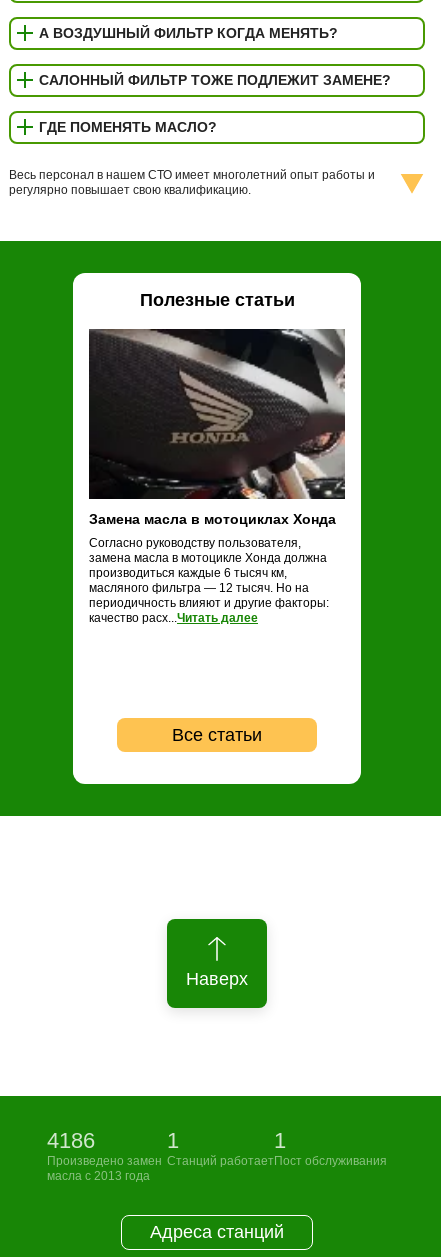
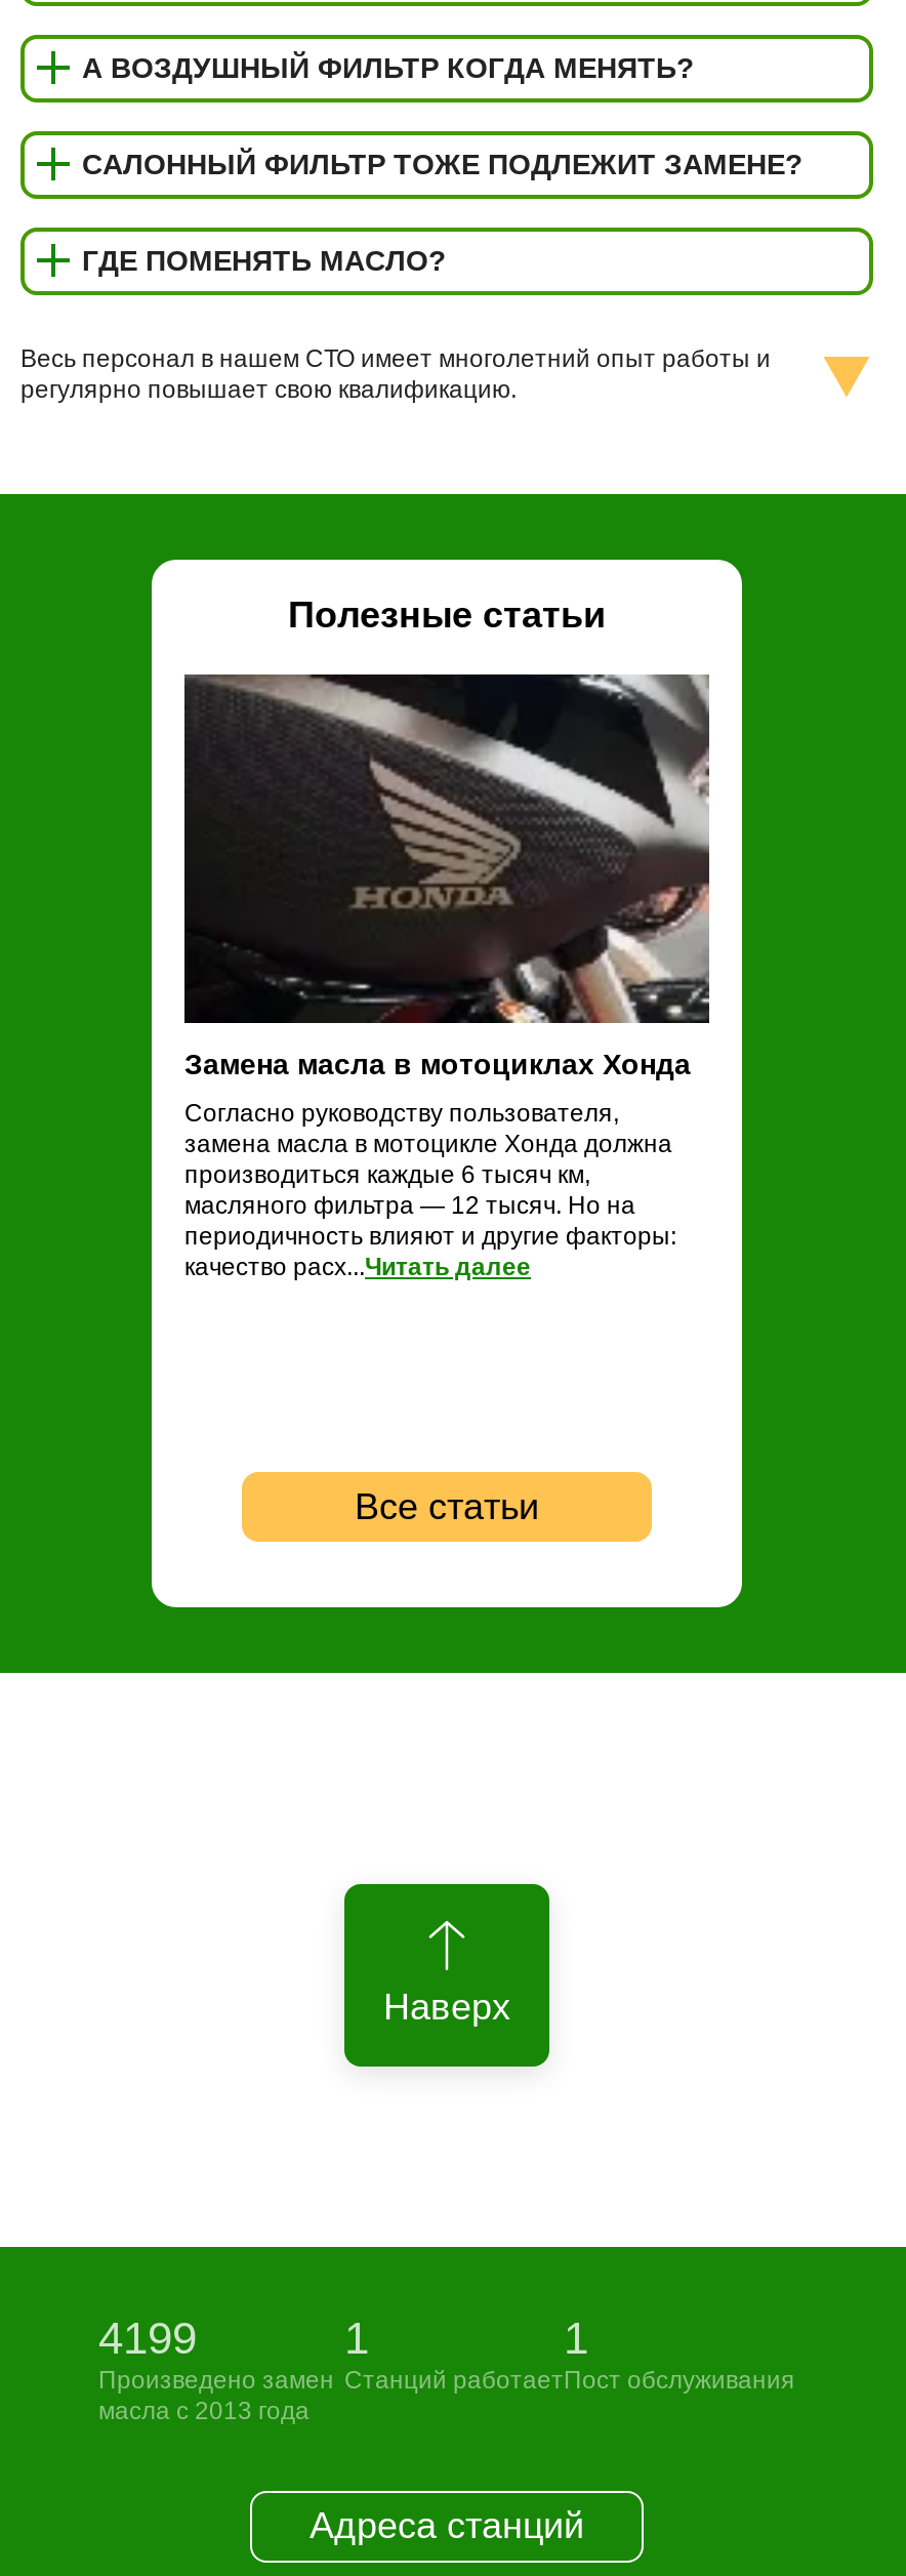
[47,1128,95,1153] 4186 -> [98,2313,197,2364] 4199

